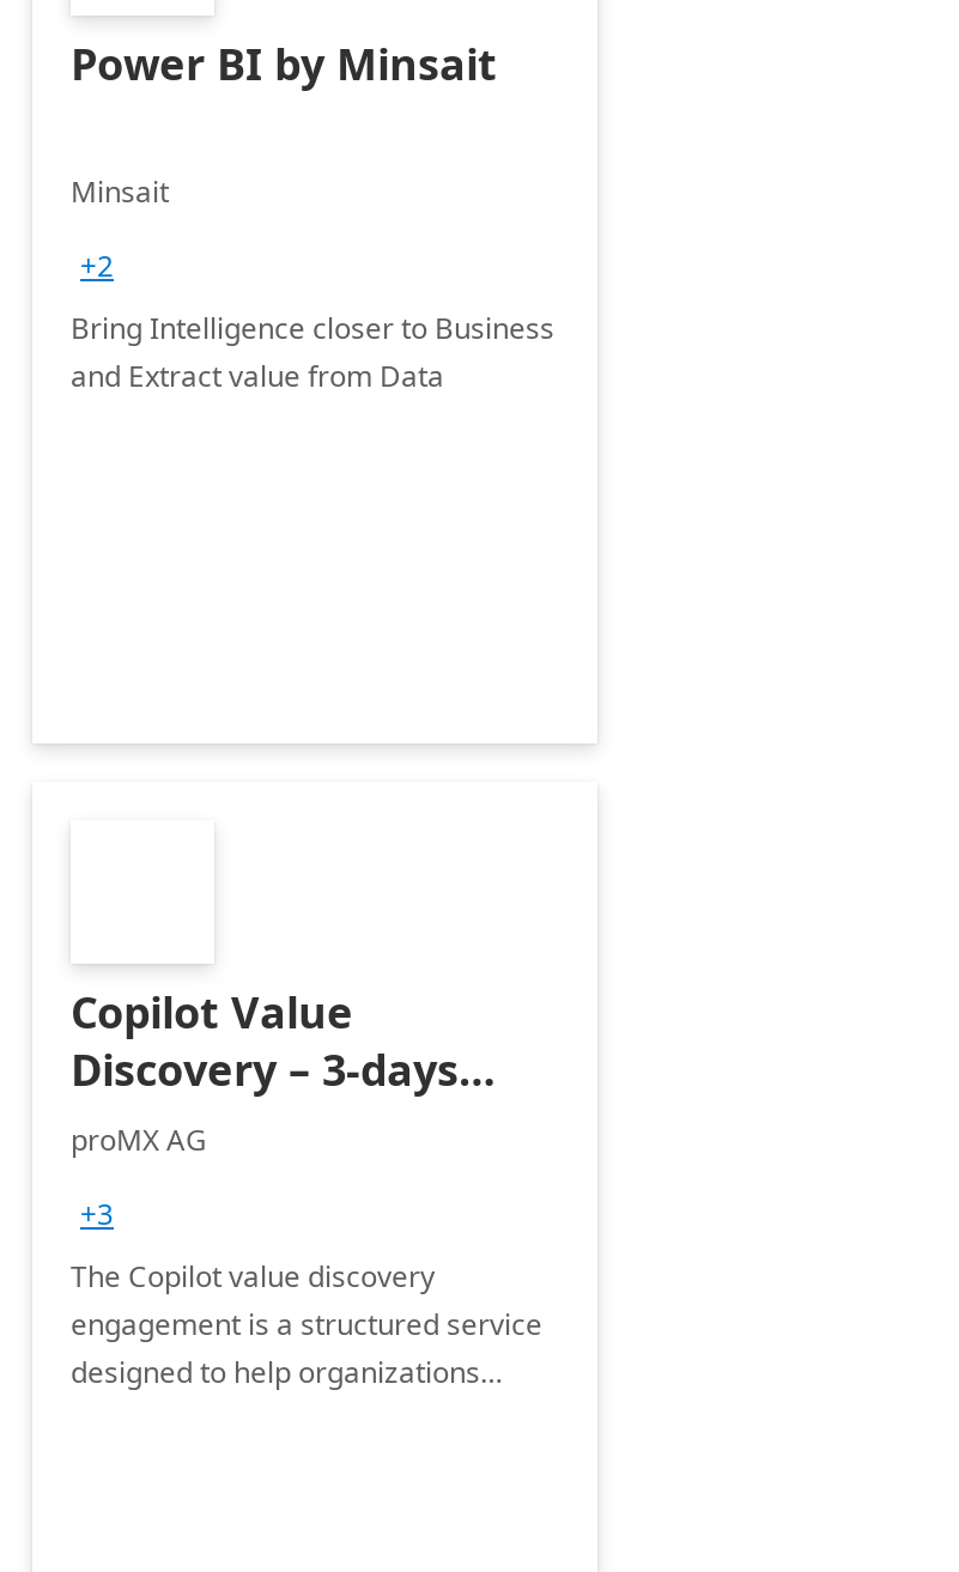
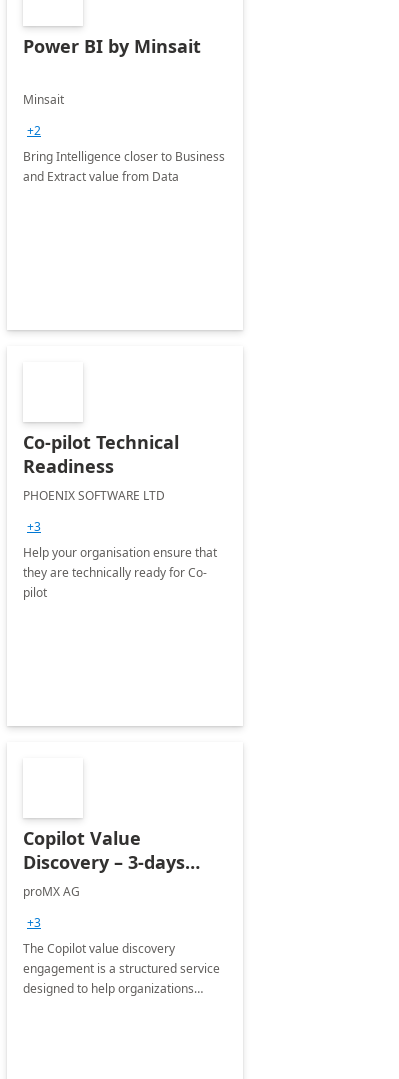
none -> [23,430,217,601] Co-pilot Technical | Readiness | PHOENIX SOFTWARE LTD | +3 | Help your organisation ensure that | they are technically ready for Co- | pilot

